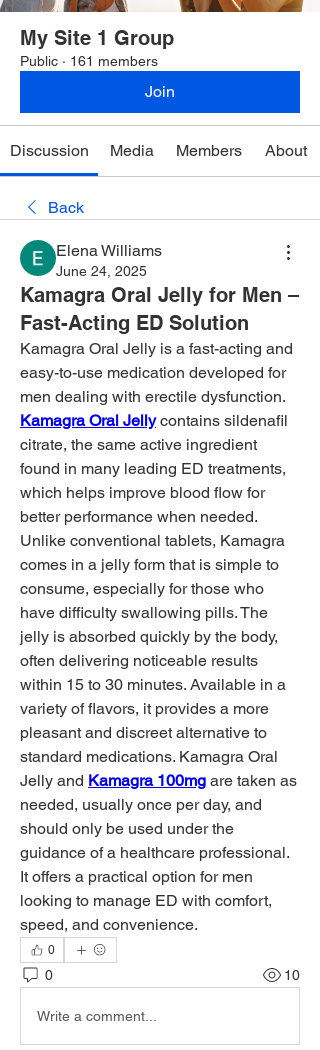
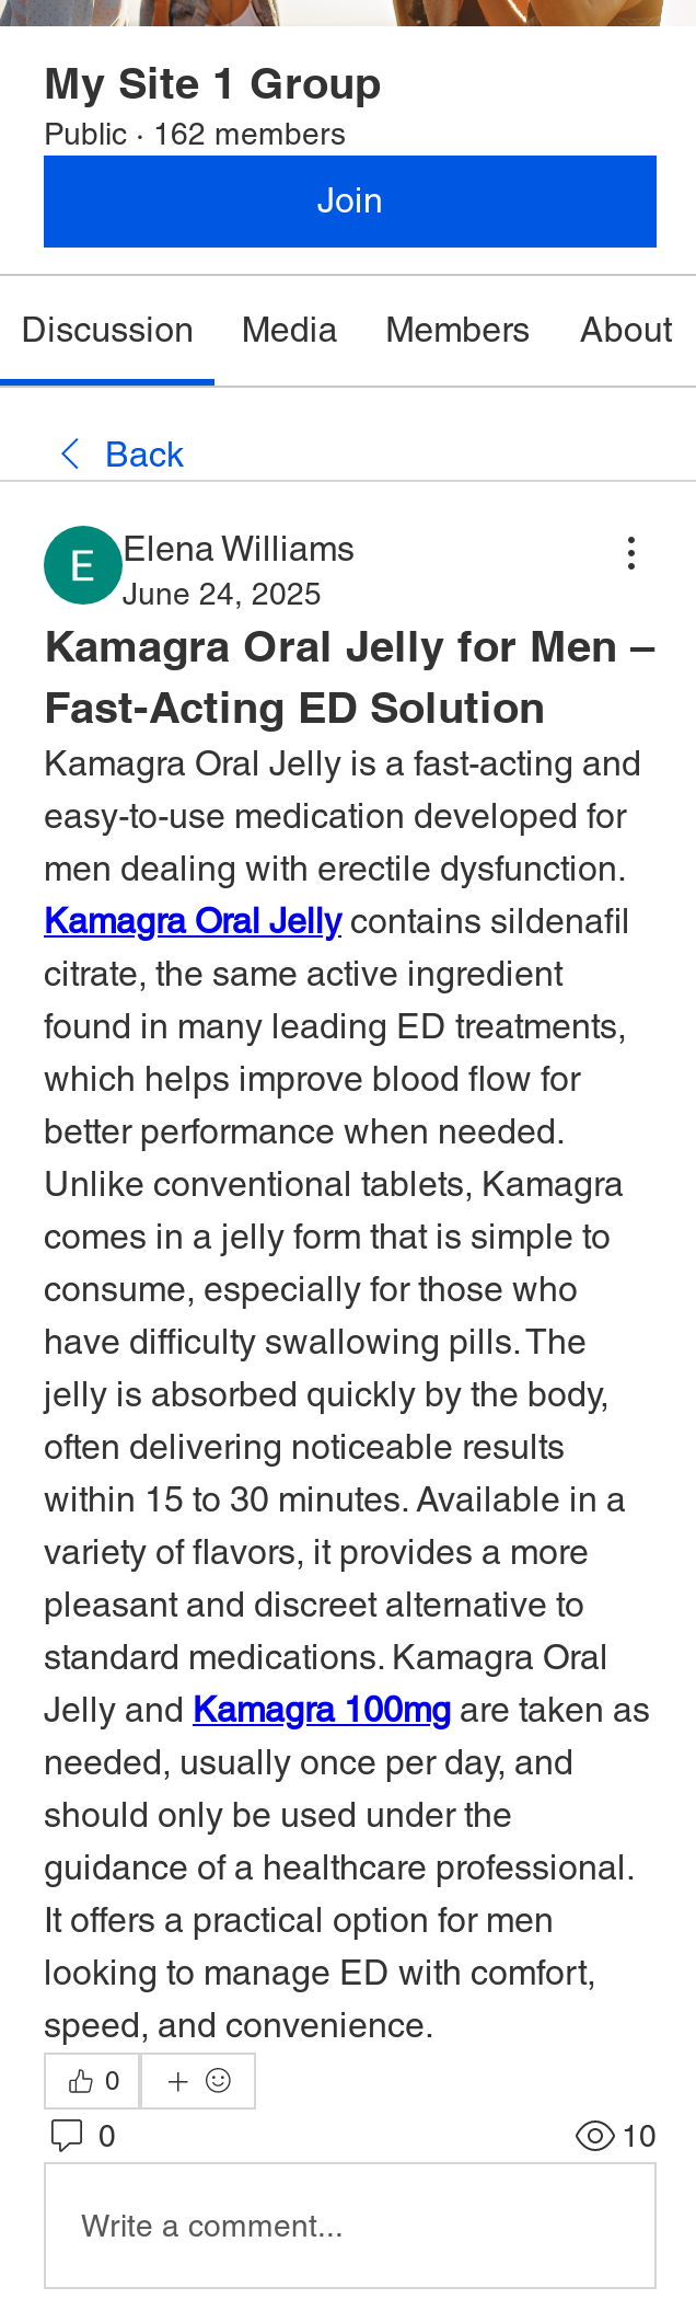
[20,53,158,69] Public · 161 members -> [44,116,346,151] Public · 162 members

